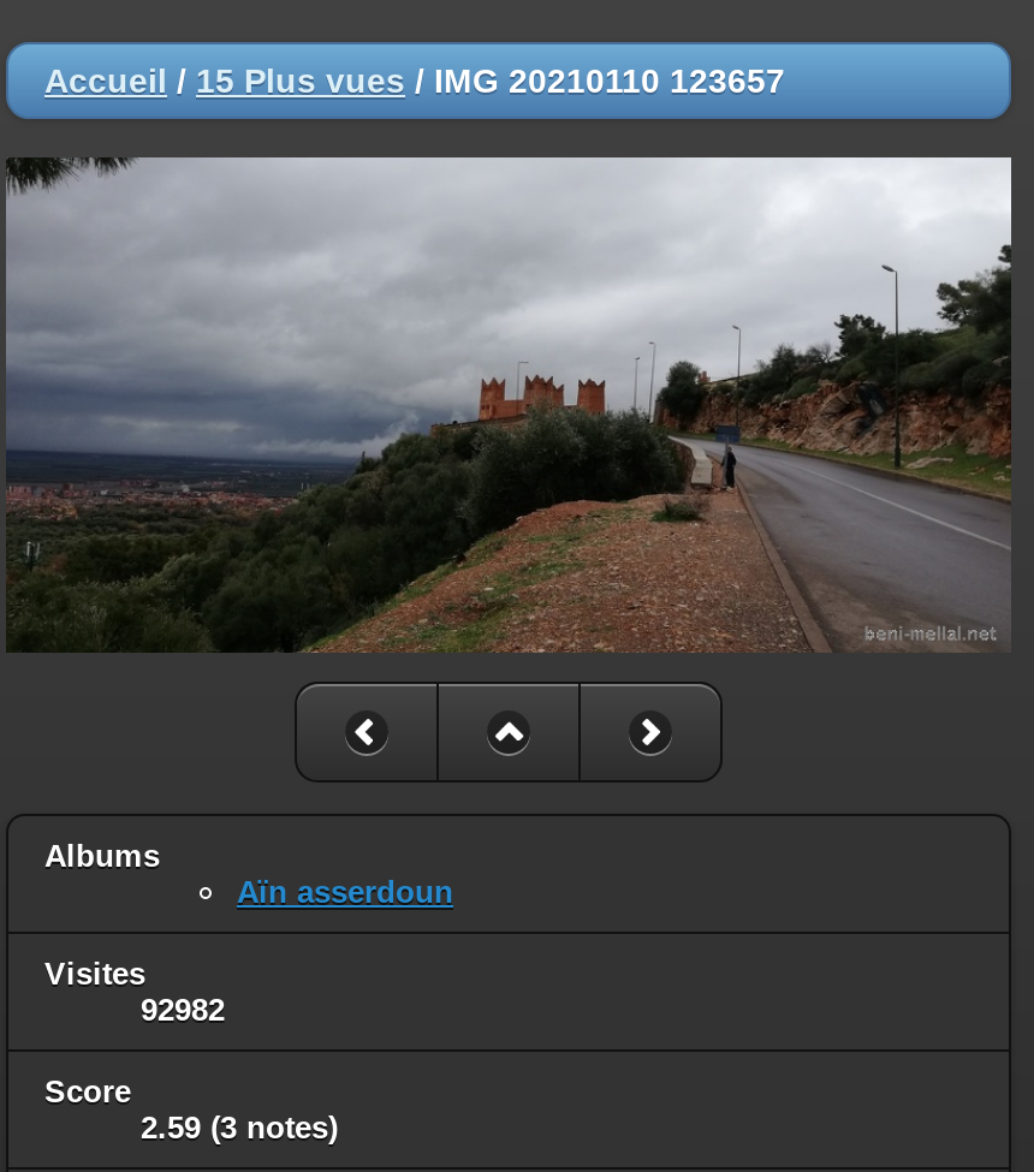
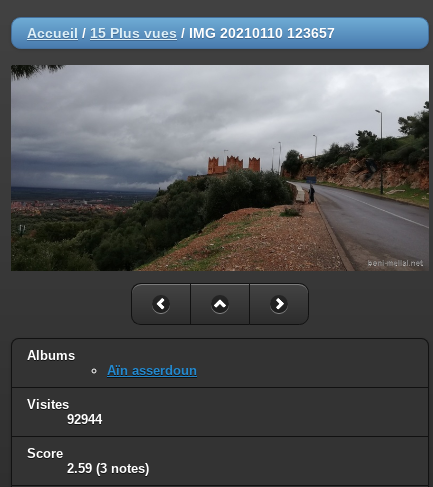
[141,991,225,1027] 92982 -> [67,412,102,427] 92944

